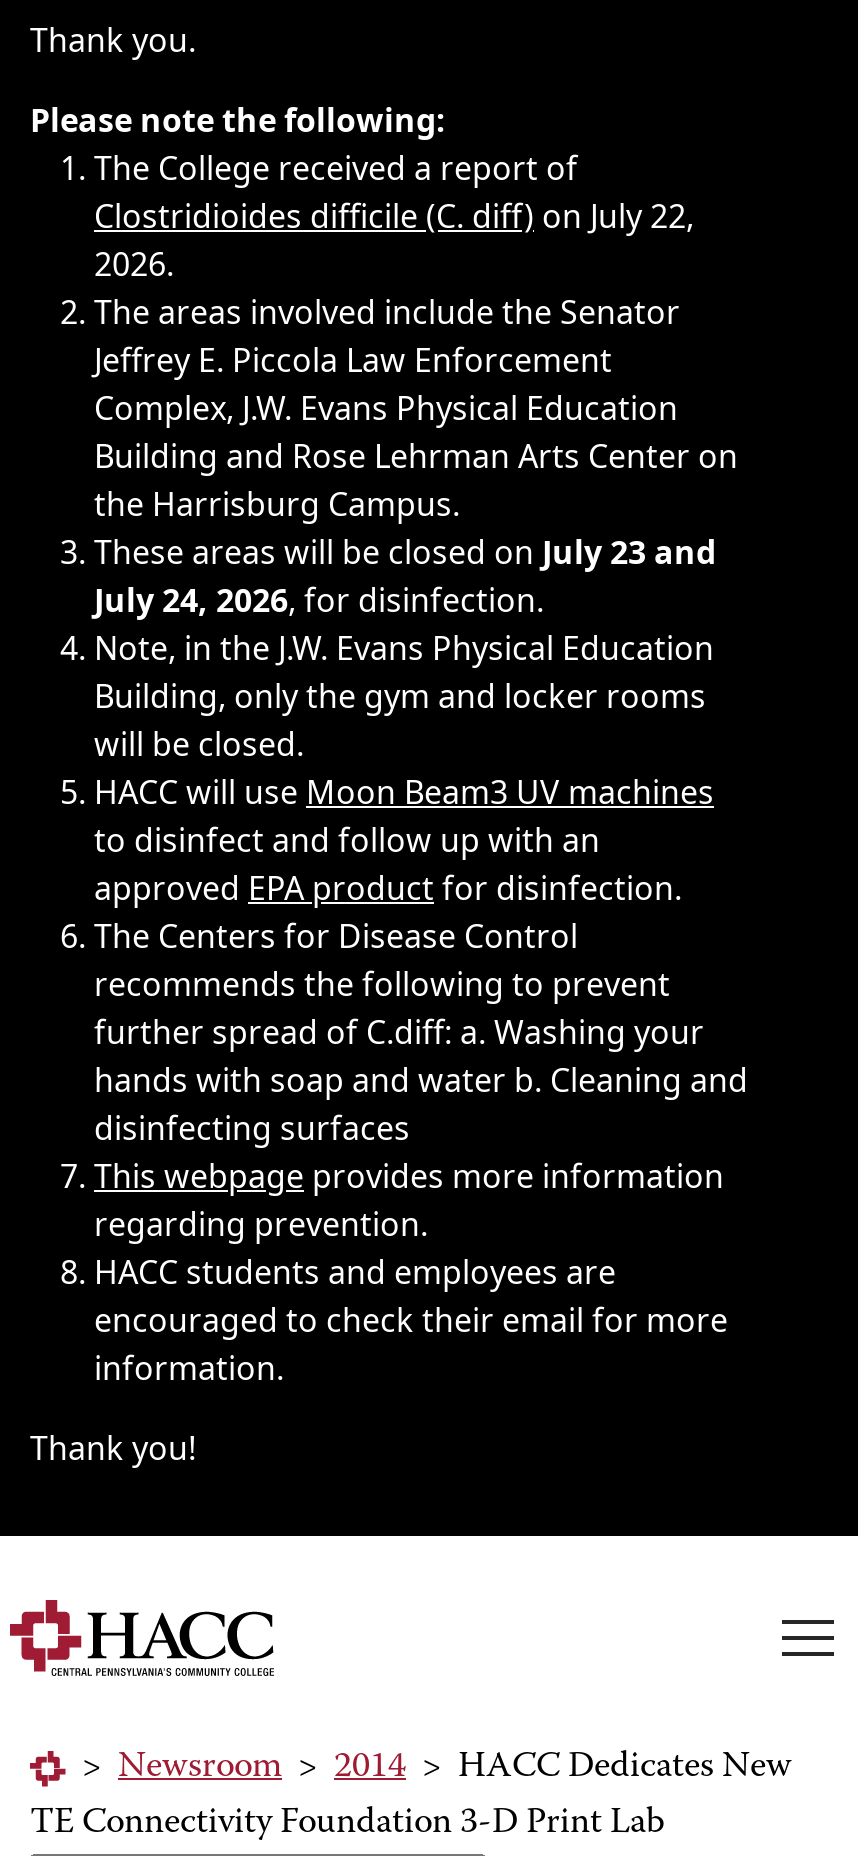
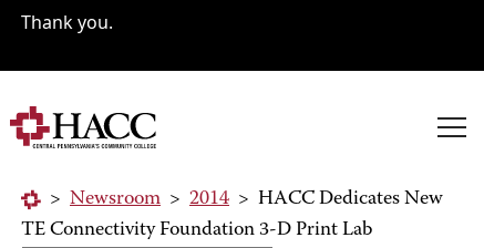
[30,98,748,1470] Please note the following: | The College received a report of | Clostridioides difficile (C. diff) on July 22, | 2026. | The areas involved include the Senator | Jeffrey E. Piccola Law Enforcement | Complex, J.W. Evans Physical Education | Building and Rose Lehrman Arts Center on | the Harrisburg Campus. | These areas will be closed on July 23 and | July 24, 2026, for disinfection. | Note, in the J.W. Evans Physical Education | Building, only the gym and locker rooms | will be closed. | HACC will use Moon Beam3 UV machines | to disinfect and follow up with an | approved EPA product for disinfection. | The Centers for Disease Control | recommends the following to prevent | further spread of C.diff: a. Washing your | hands with soap and water b. Cleaning and | disinfecting surfaces | This webpage provides more information | regarding prevention. | HACC students and employees are | encouraged to check their email for more | information. | Thank you! -> none

